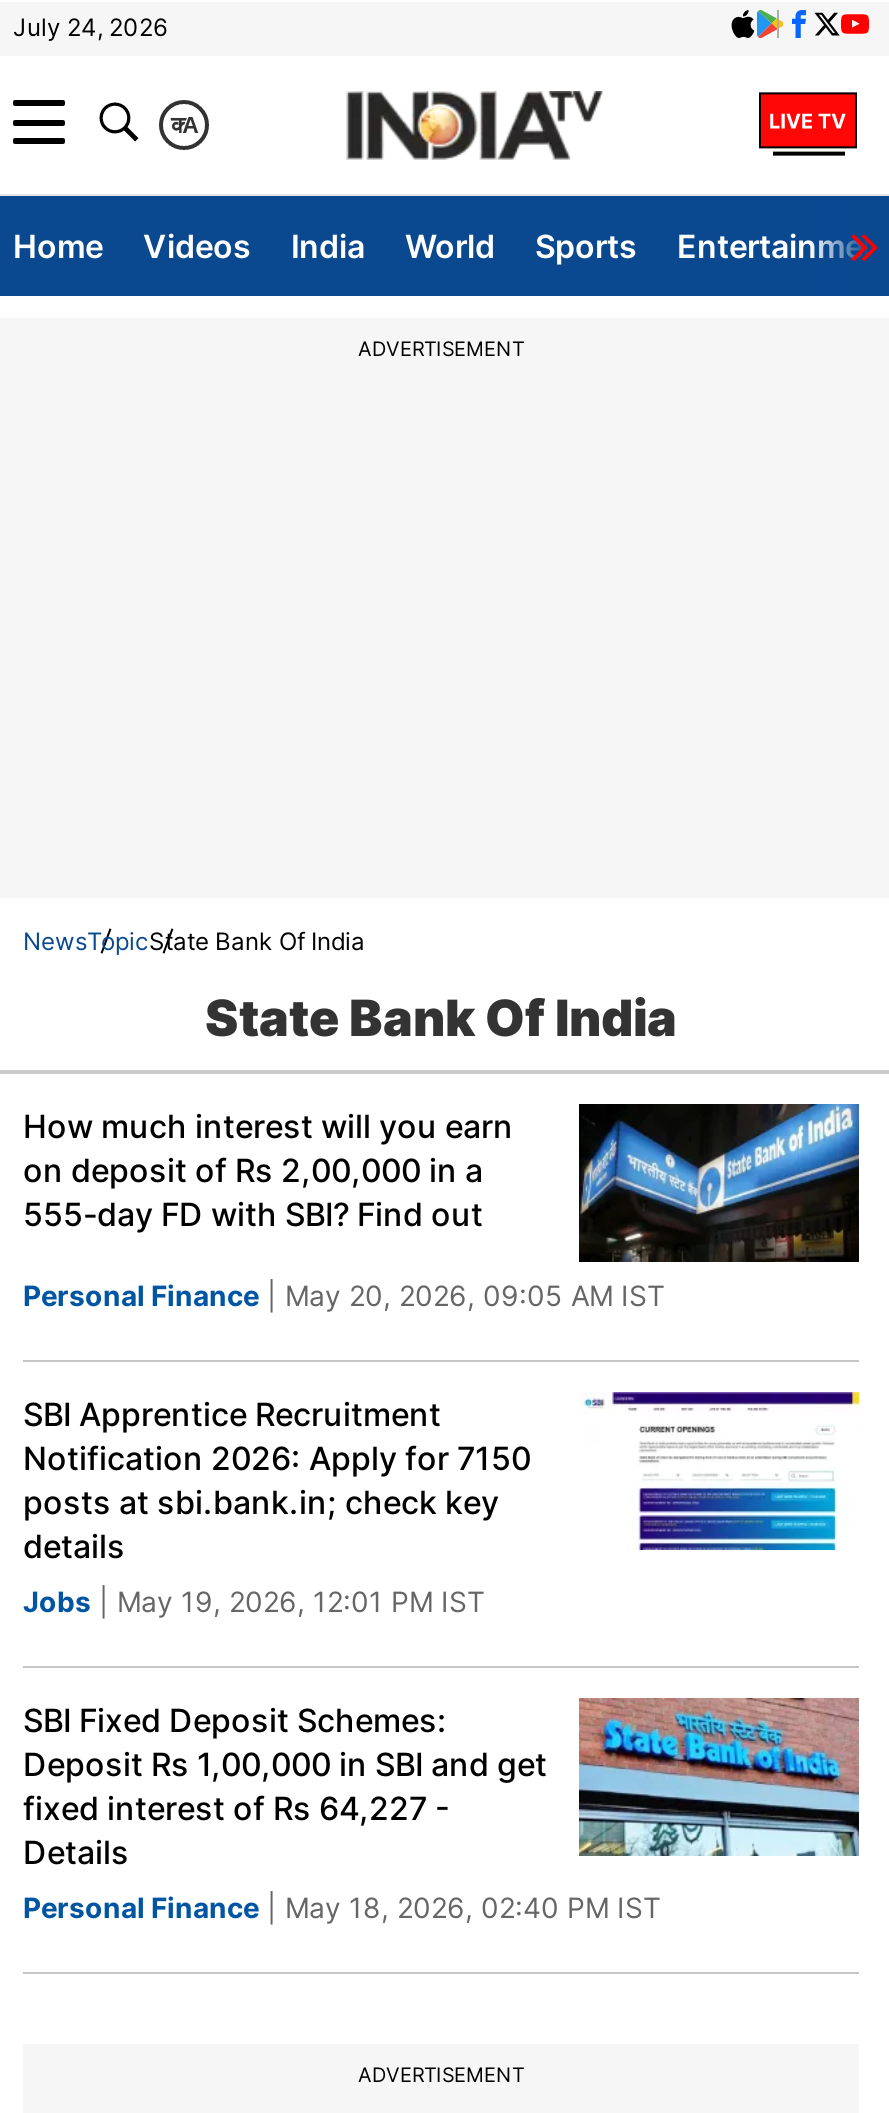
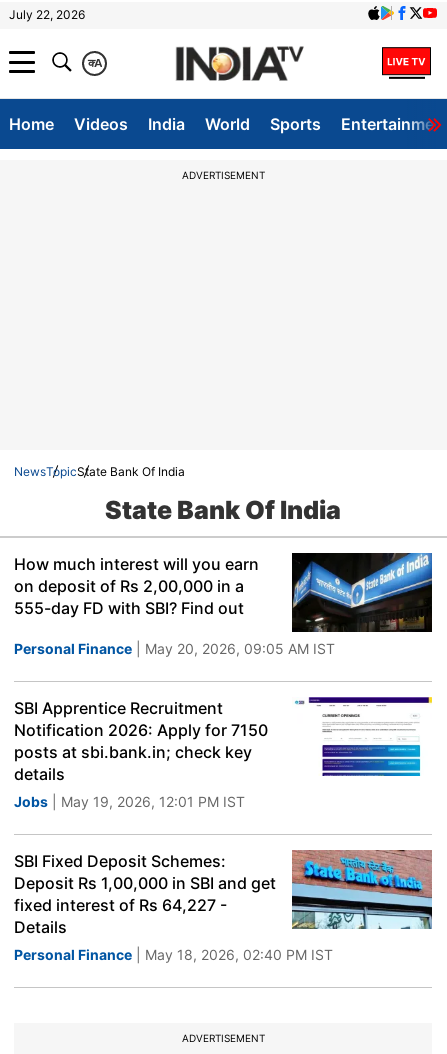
[13,12,167,42] July 24, 2026 -> [9,7,85,22] July 22, 2026

